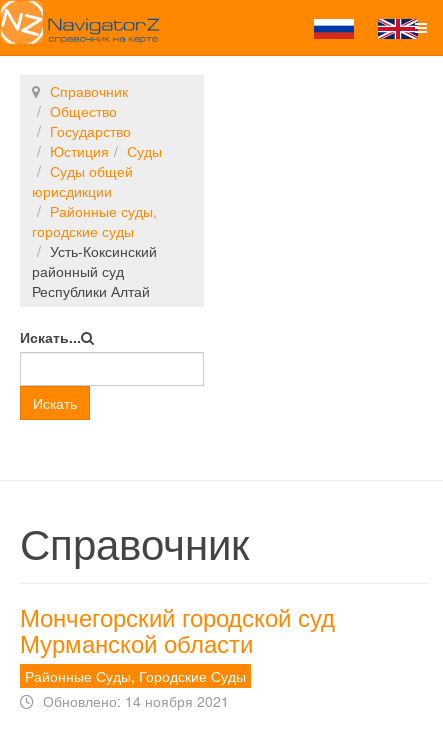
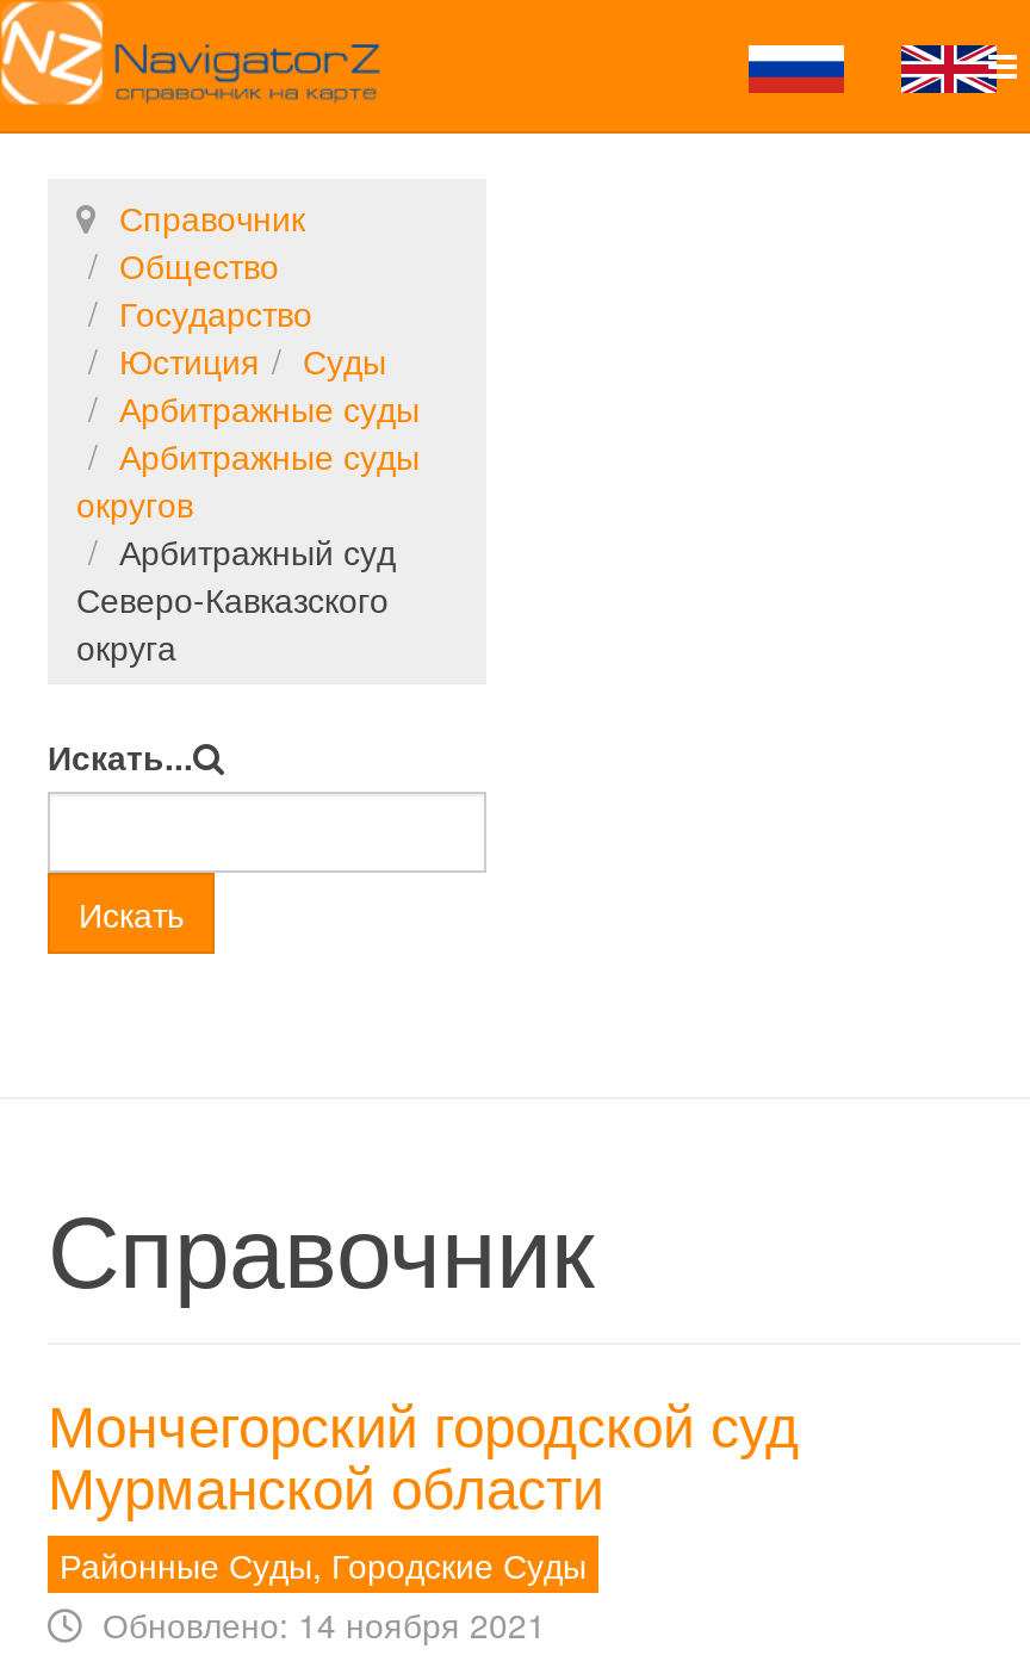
[32,161,157,301] Суды общей | юрисдикции | Районные суды, | городские суды | Усть-Коксинский | районный суд | Республики Алтай -> [76,384,420,670] Арбитражные суды | Арбитражные суды | округов | Арбитражный суд | Северо-Кавказского | округа

